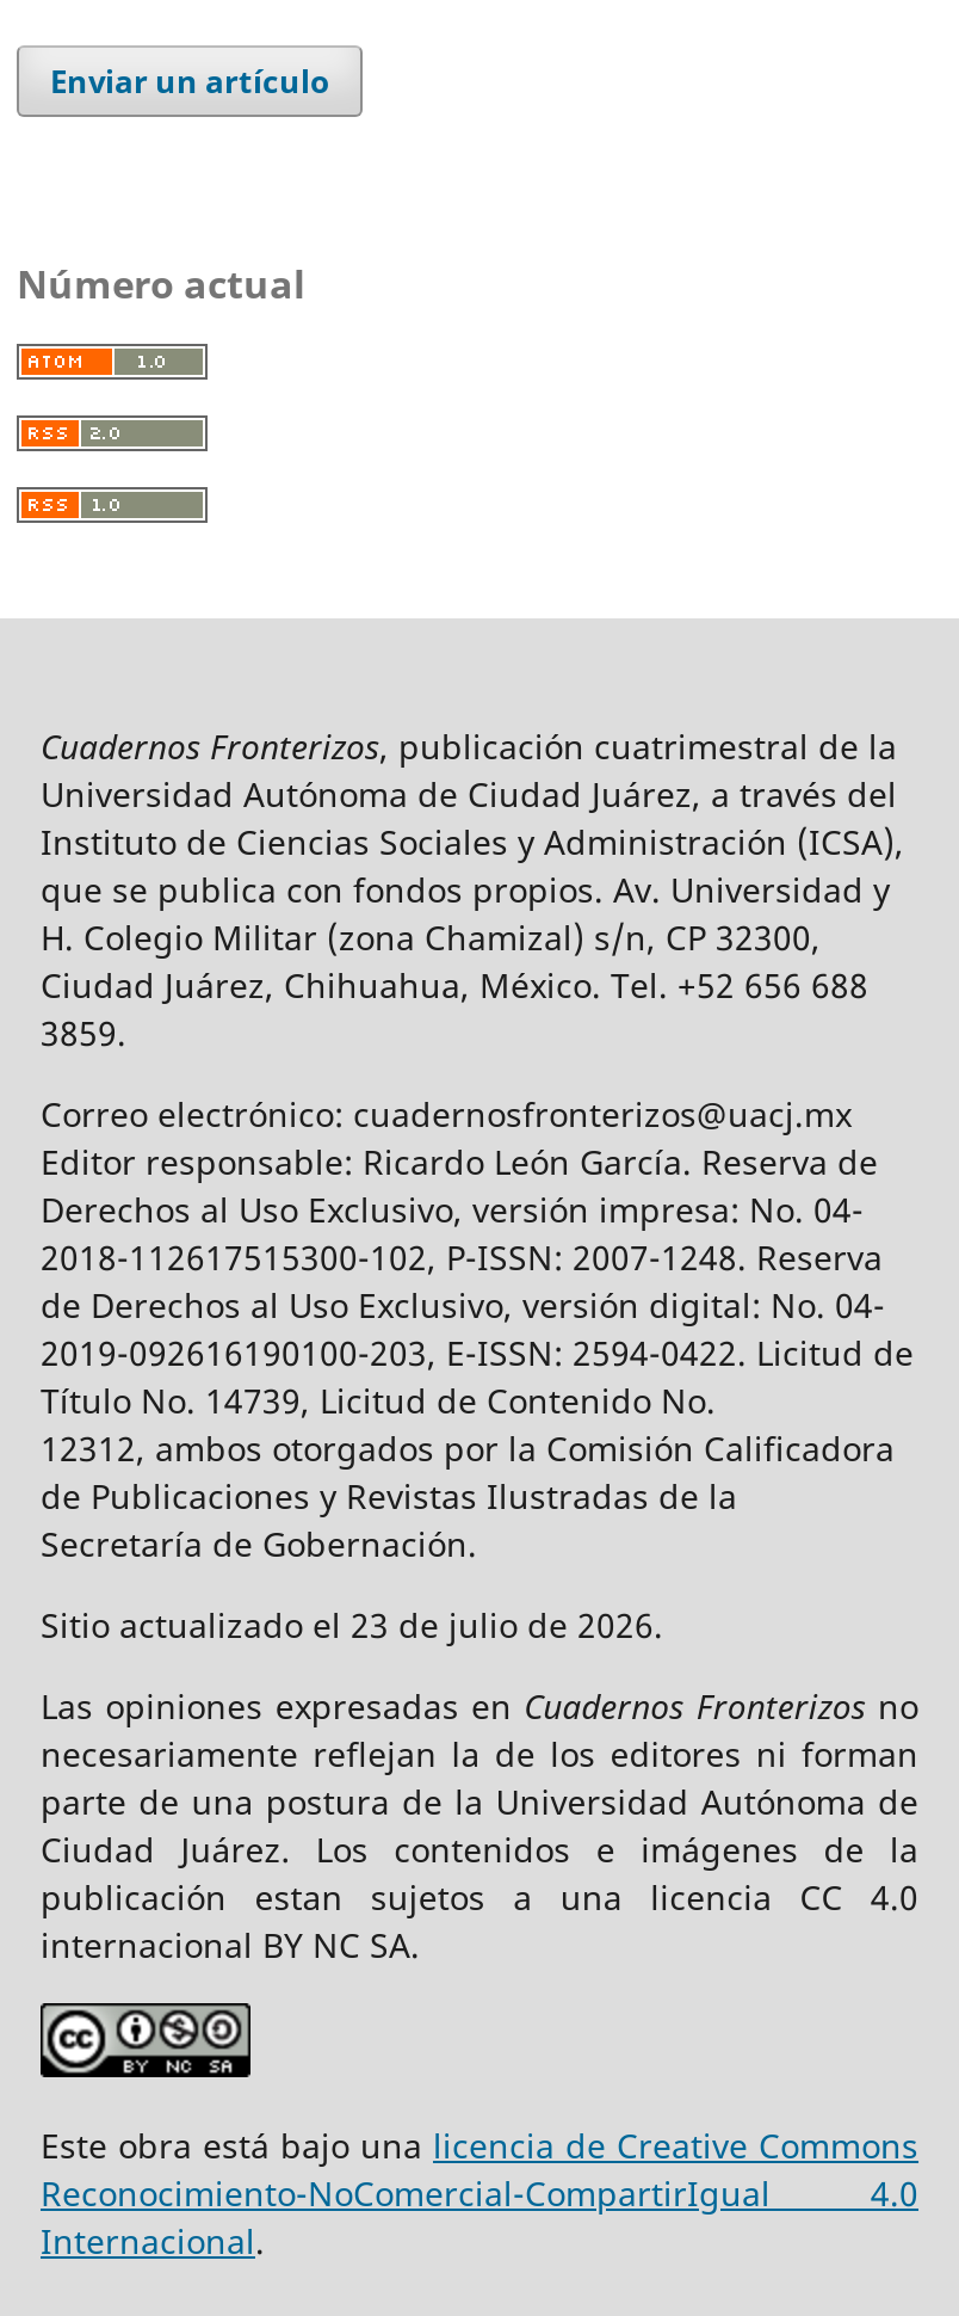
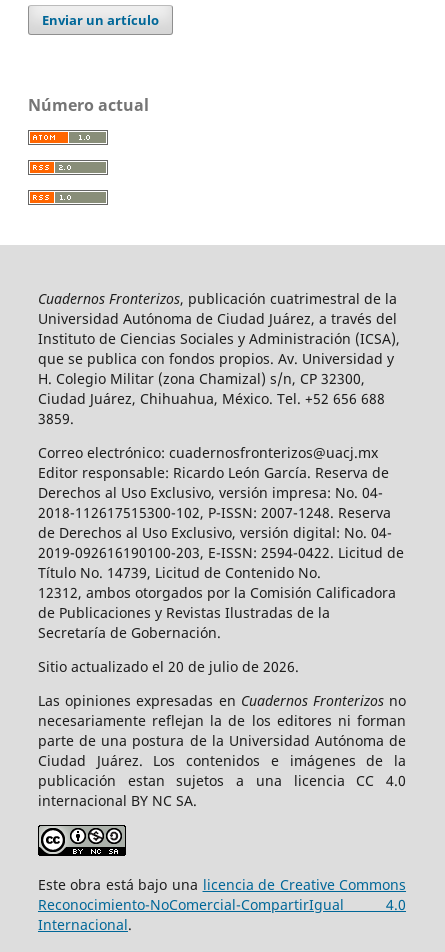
[41,1603,663,1648] Sitio actualizado el 23 de julio de 2026. -> [38,657,299,676] Sitio actualizado el 20 de julio de 2026.

